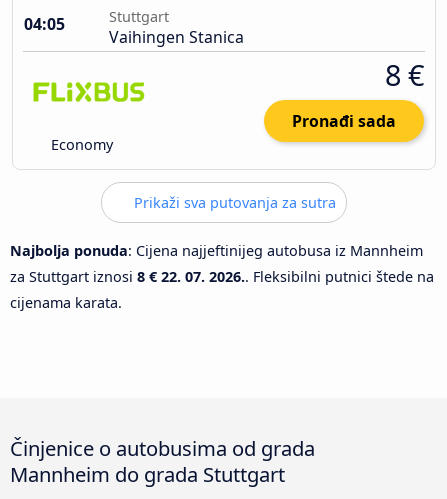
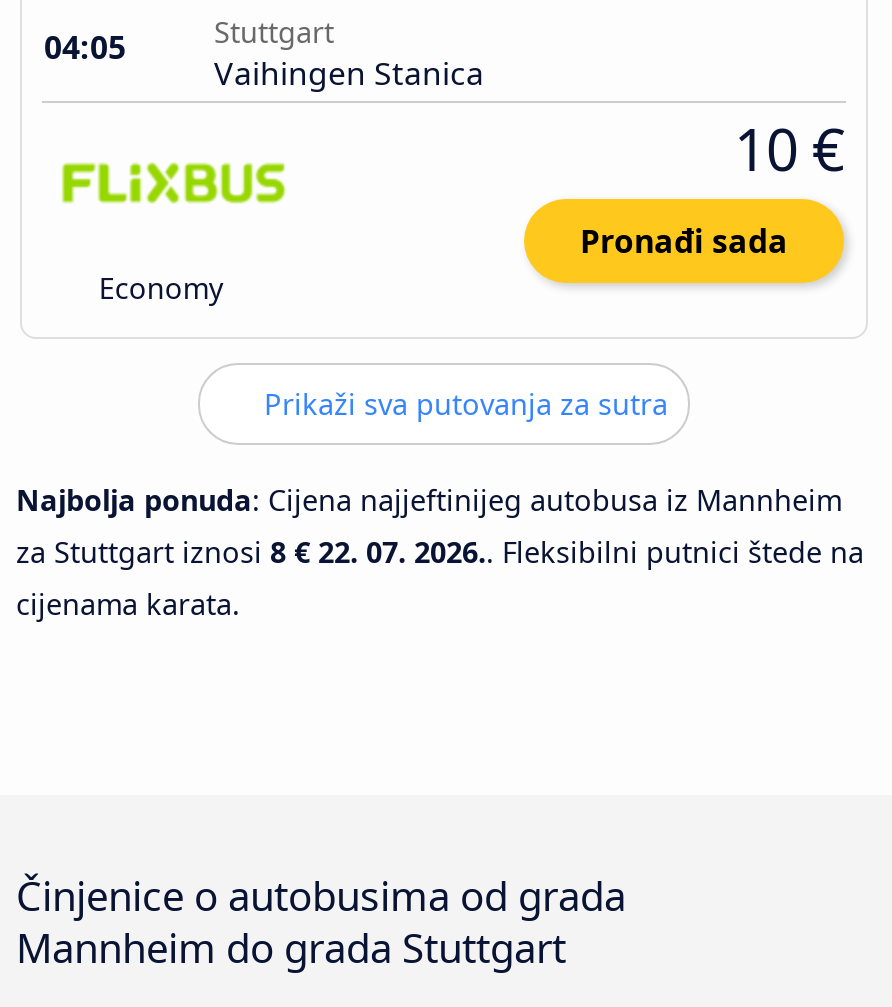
[385,55,424,94] 8 € -> [734,109,844,187] 10 €

